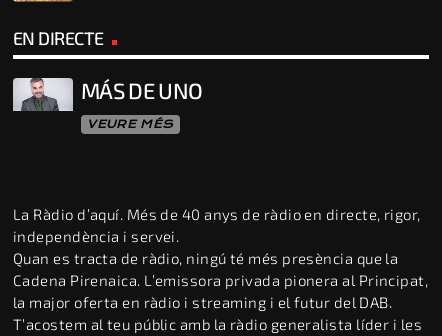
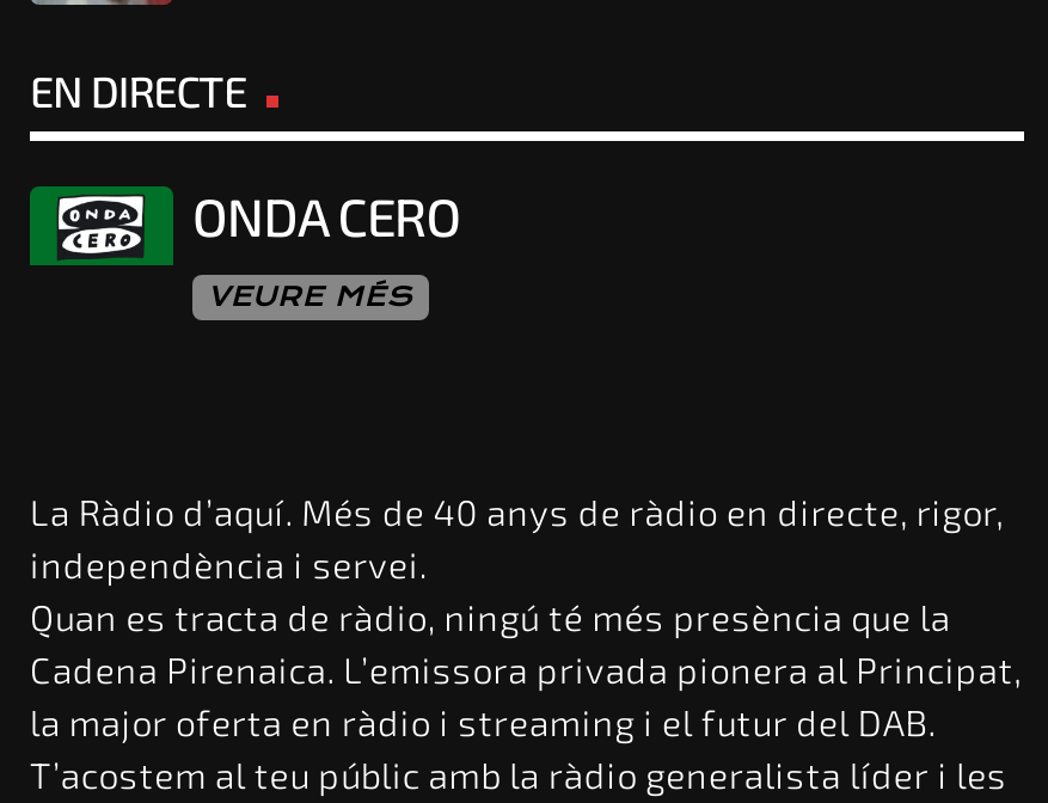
[12,76,202,112] [image] | MÁS DE UNO -> [30,183,460,265] [image] | ONDA CERO

